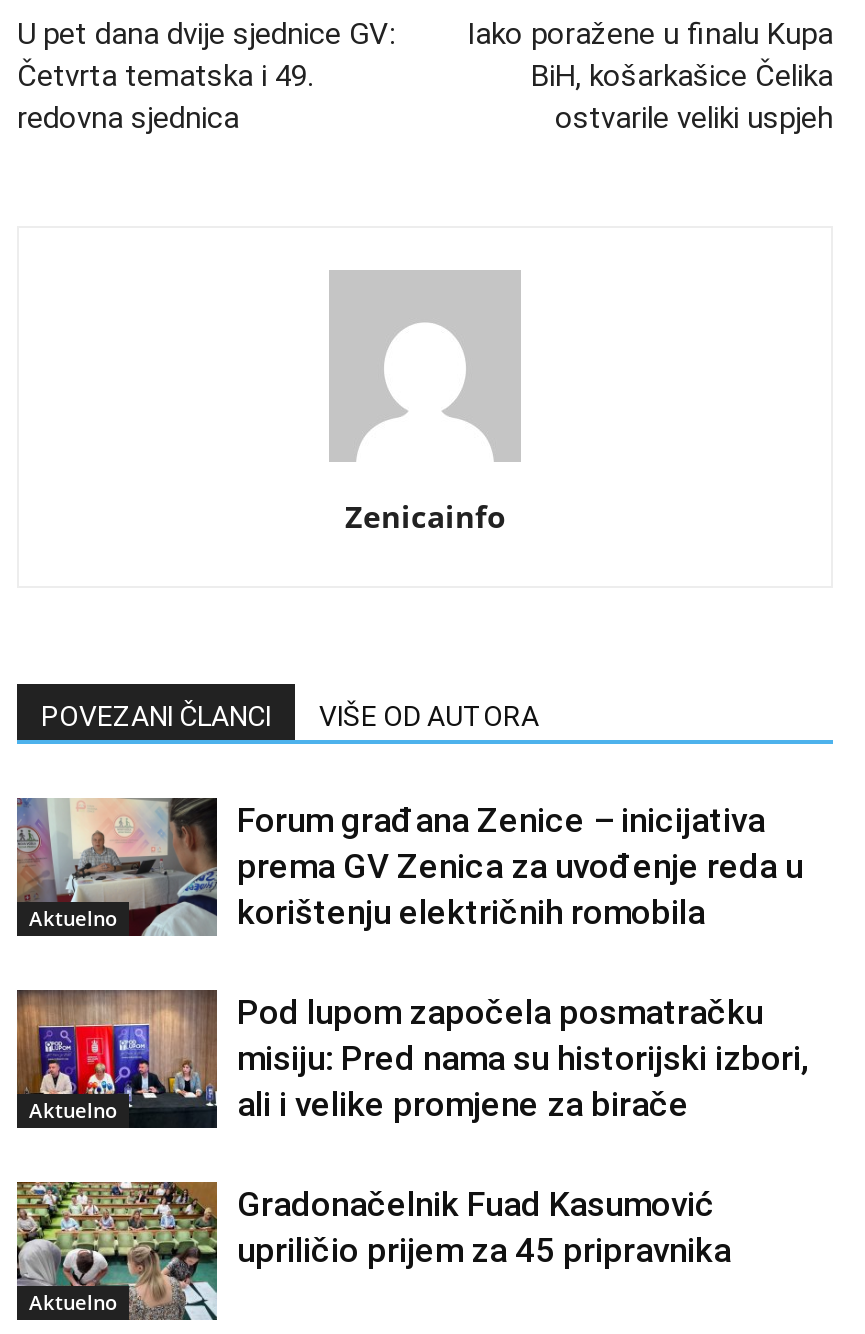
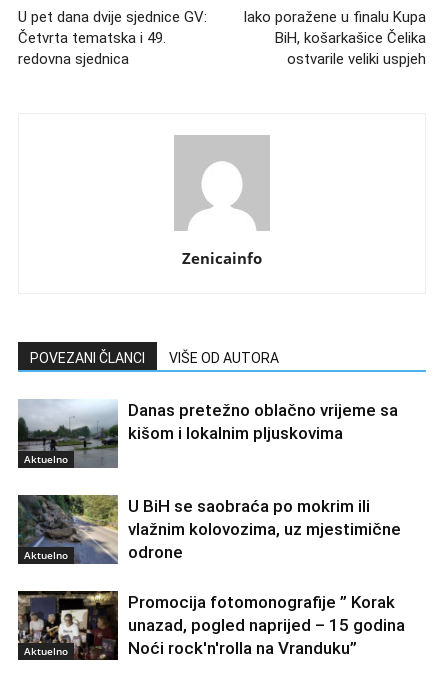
[15,796,803,938] [image] | Forum građana Zenice – inicijativa | prema GV Zenica za uvođenje reda u | korištenju električnih romobila -> [17,399,398,469] [image] | Danas pretežno oblačno vrijeme sa | kišom i lokalnim pljuskovima
[15,990,809,1130] [image] | Pod lupom započela posmatračku | misiju: Pred nama su historijski izbori, | ali i velike promjene za birače -> [17,495,401,565] [image] | U BiH se saobraća po mokrim ili | vlažnim kolovozima, uz mjestimične | odrone
[17,1180,731,1322] [image] | Gradonačelnik Fuad Kasumović | upriličio prijem za 45 pripravnika -> [17,590,405,661] [image] | Promocija fotomonografije ” Korak | unazad, pogled naprijed – 15 godina | Noći rock'n'rolla na Vranduku”

